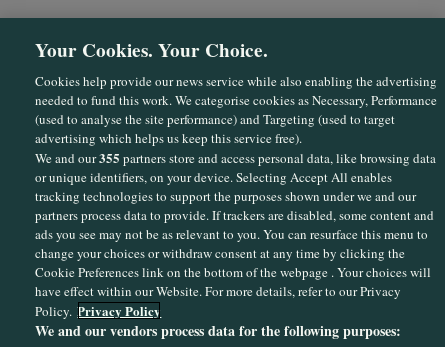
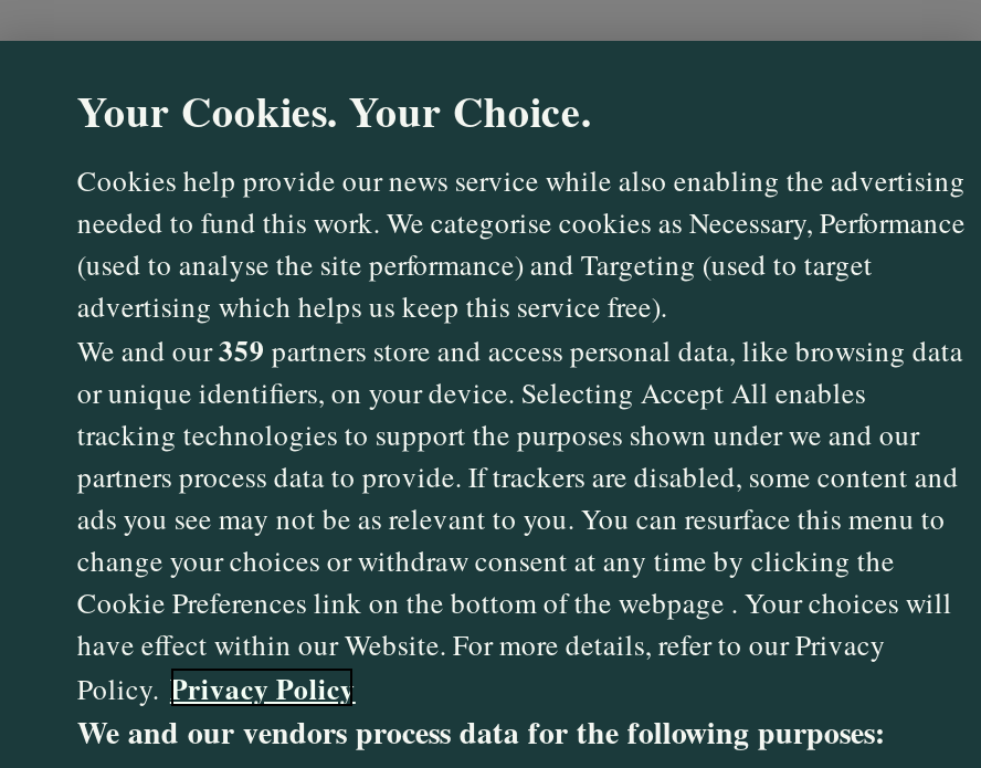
[35,148,436,167] We and our355 partners store and access personal data, like browsing data -> [77,328,963,370] We and our359 partners store and access personal data, like browsing data

